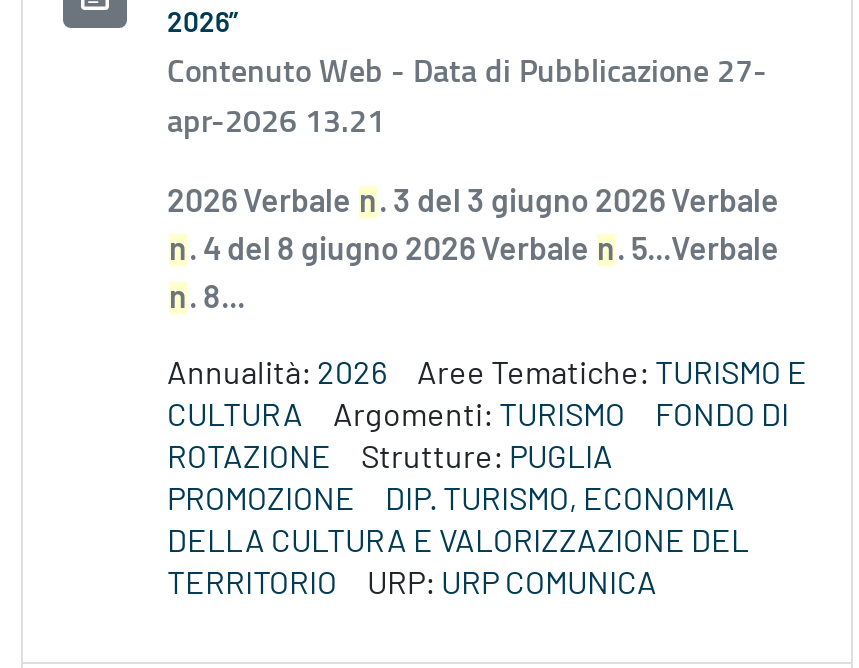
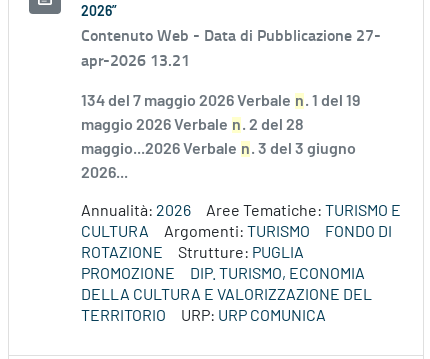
[167,187,779,315] 2026 Verbale n. 3 del 3 giugno 2026 Verbale | n. 4 del 8 giugno 2026 Verbale n. 5...Verbale | n. 8... -> [81,93,360,181] 134 del 7 maggio 2026 Verbale n. 1 del 19 | maggio 2026 Verbale n. 2 del 28 | maggio...2026 Verbale n. 3 del 3 giugno | 2026...

